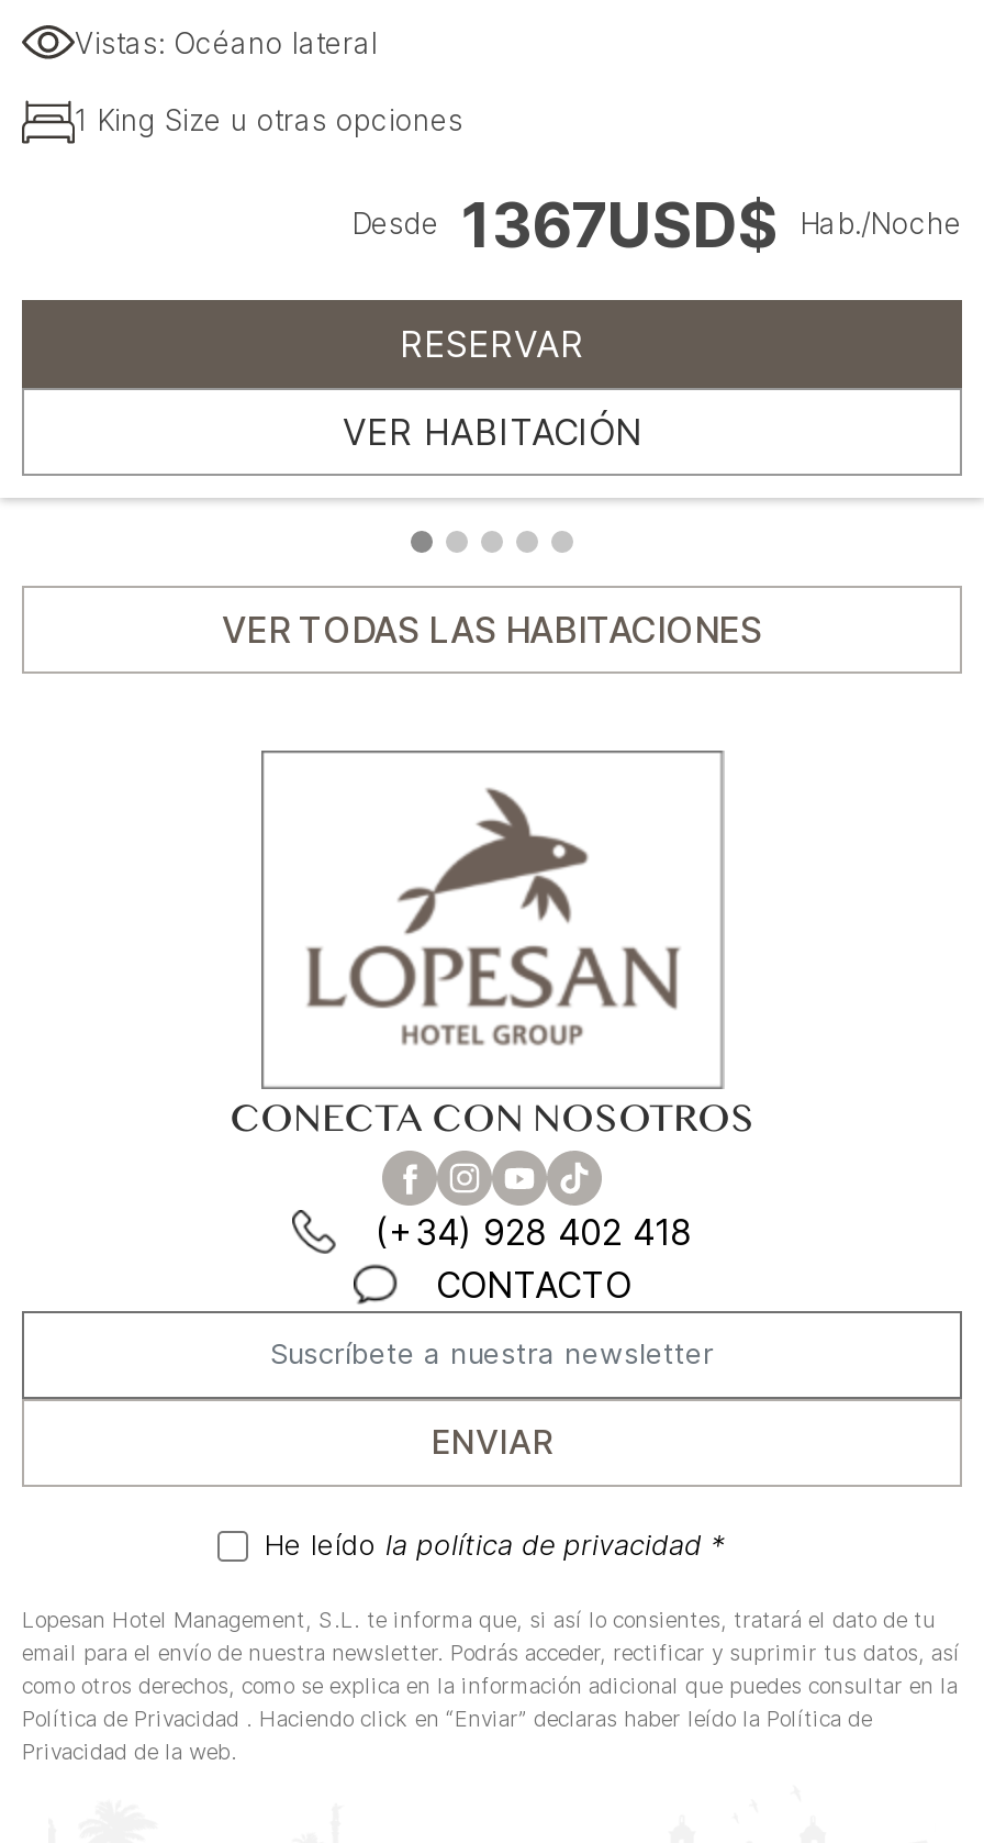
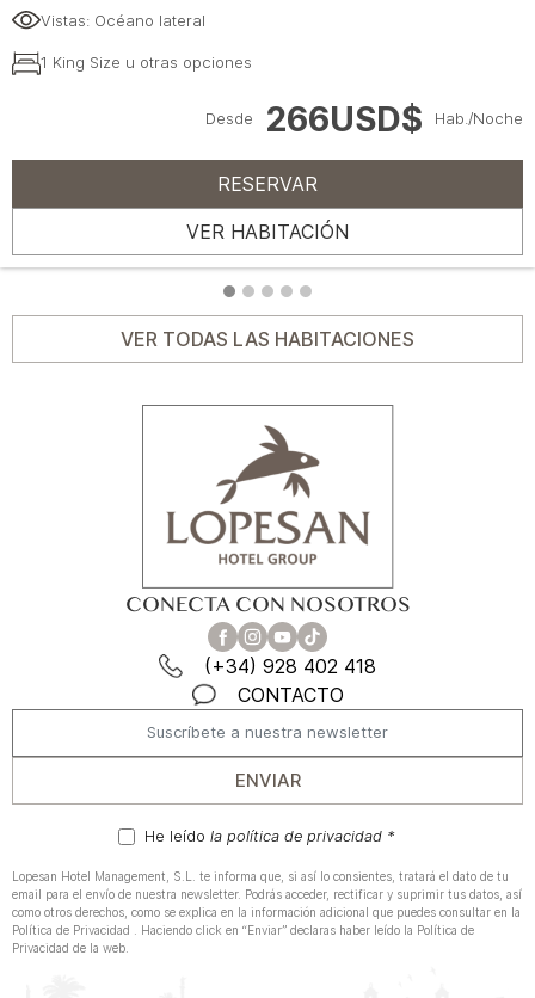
[351,187,962,262] Desde 1367USD$ Hab./Noche -> [205,99,523,139] Desde 266USD$ Hab./Noche

